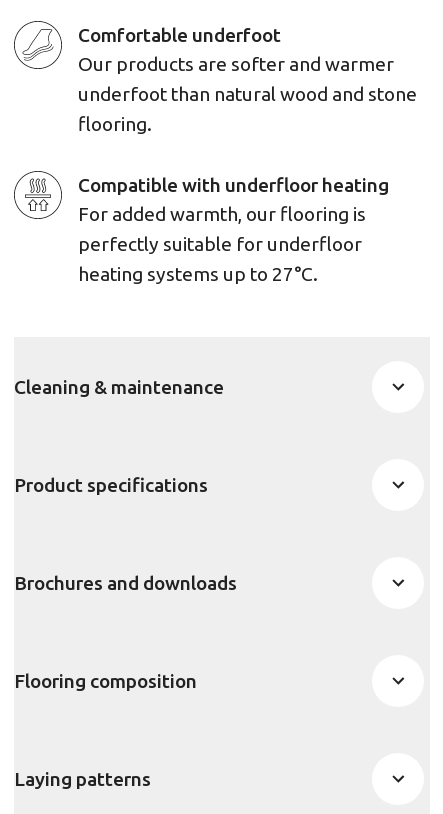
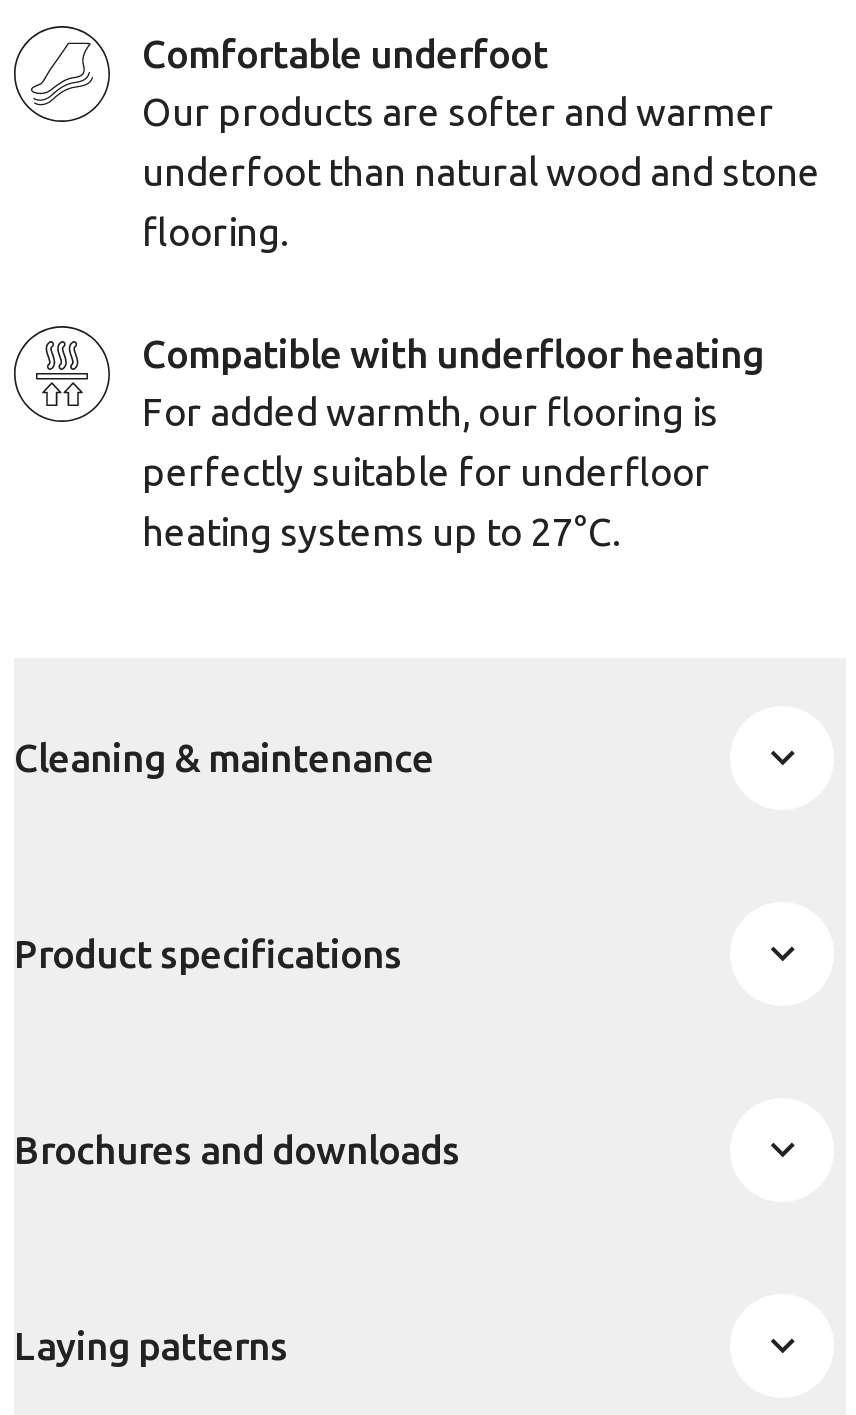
[14,669,197,691] Flooring composition -> none

